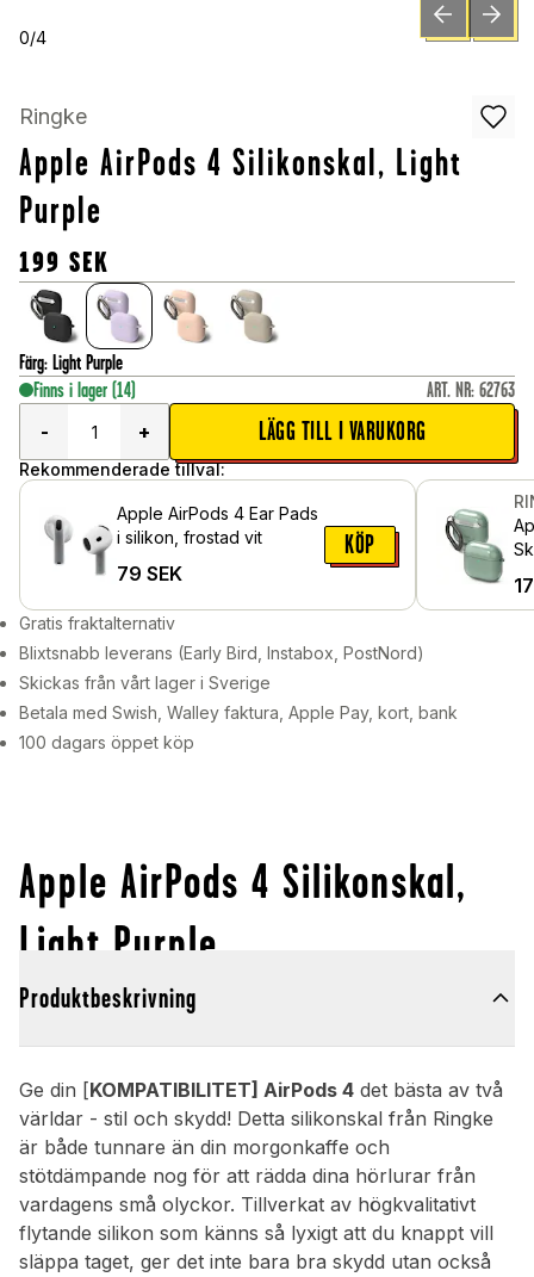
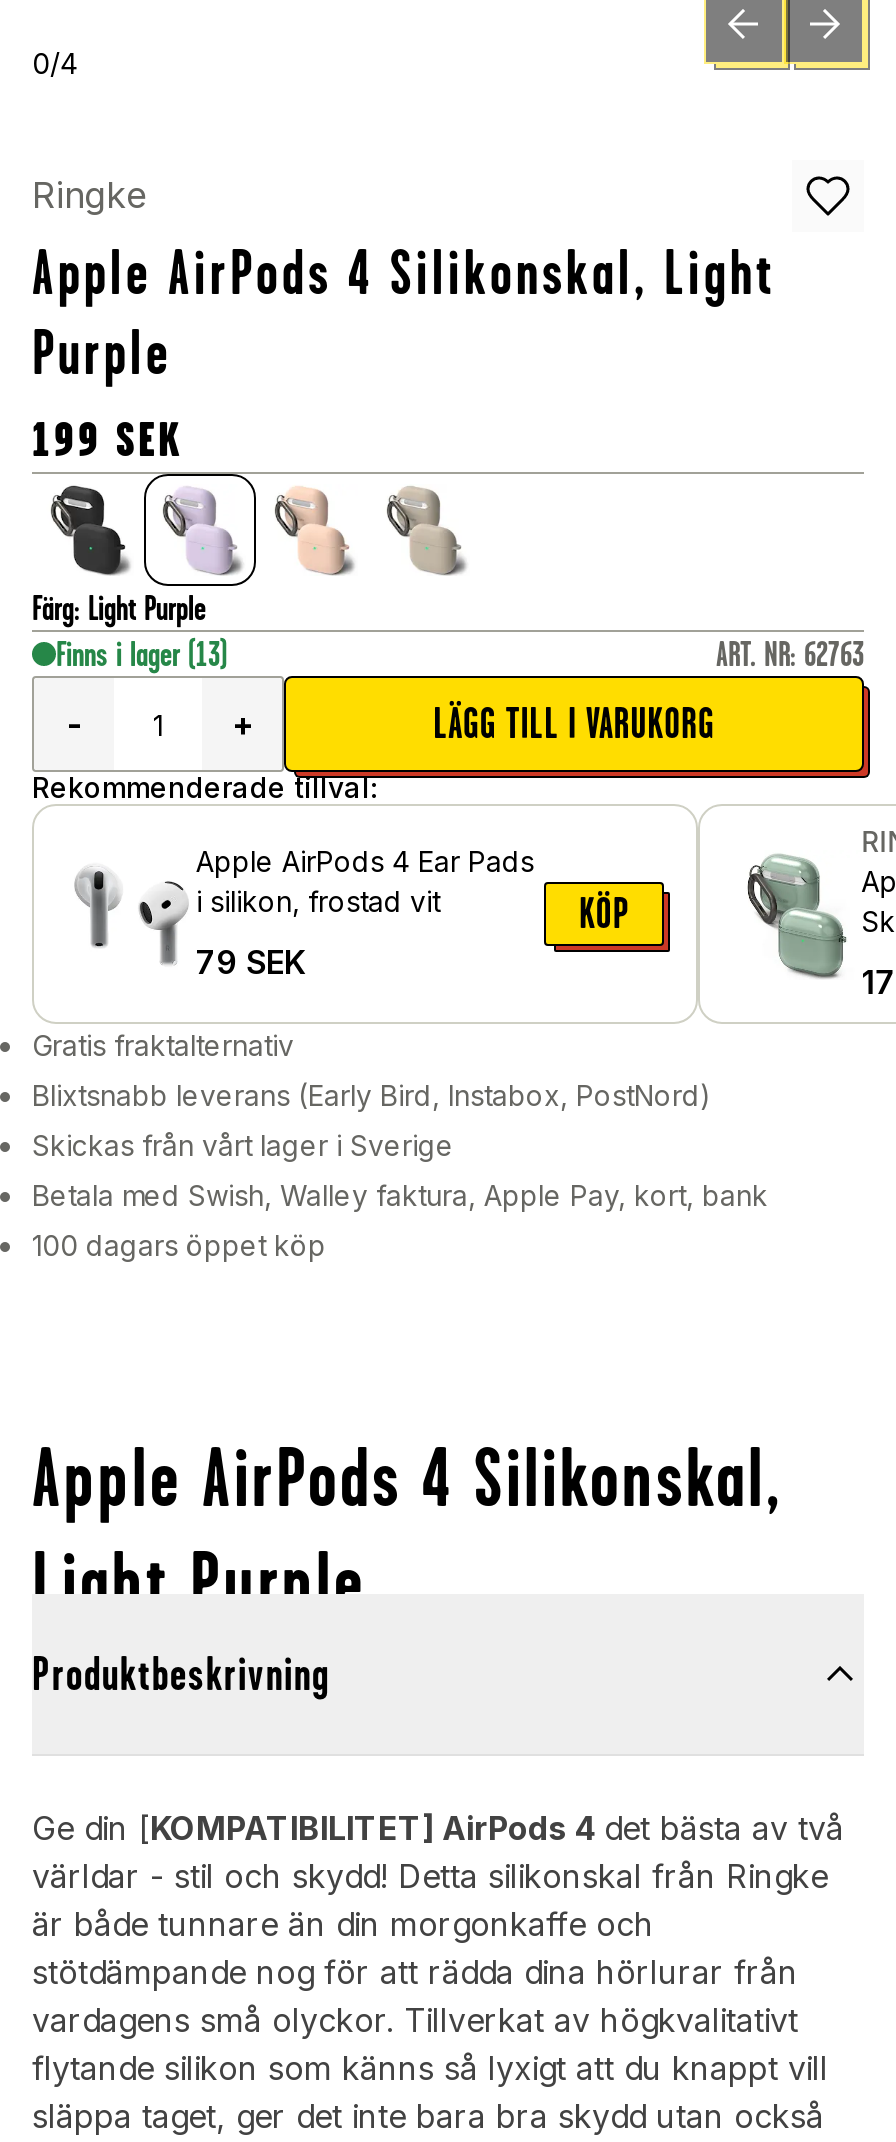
[33,378,136,402] Finns i lager (14) -> [56,634,228,674] Finns i lager (13)

